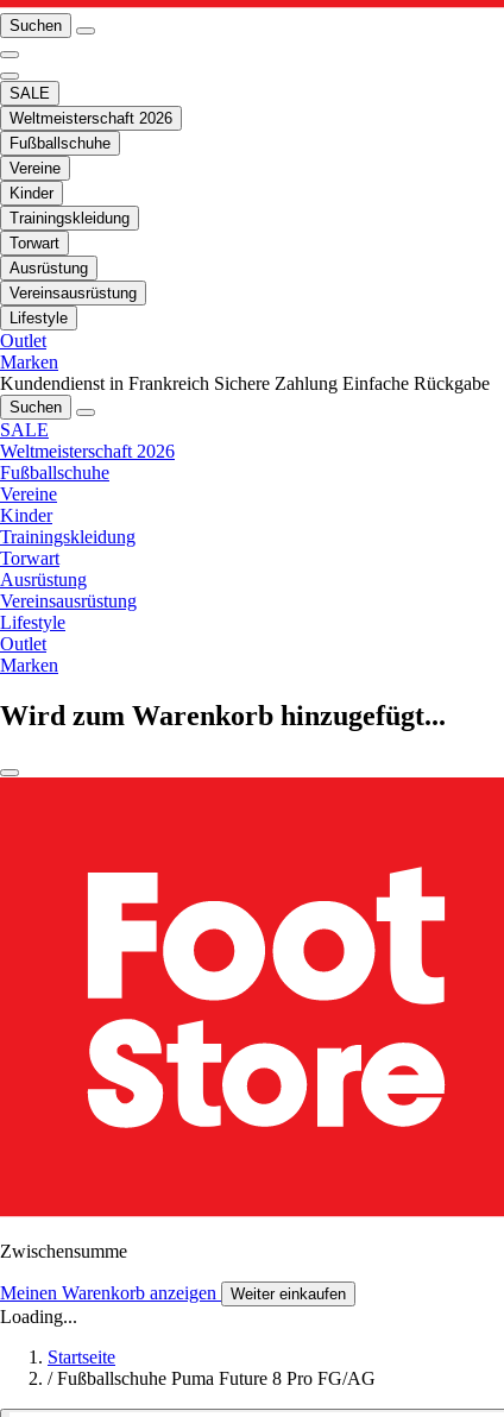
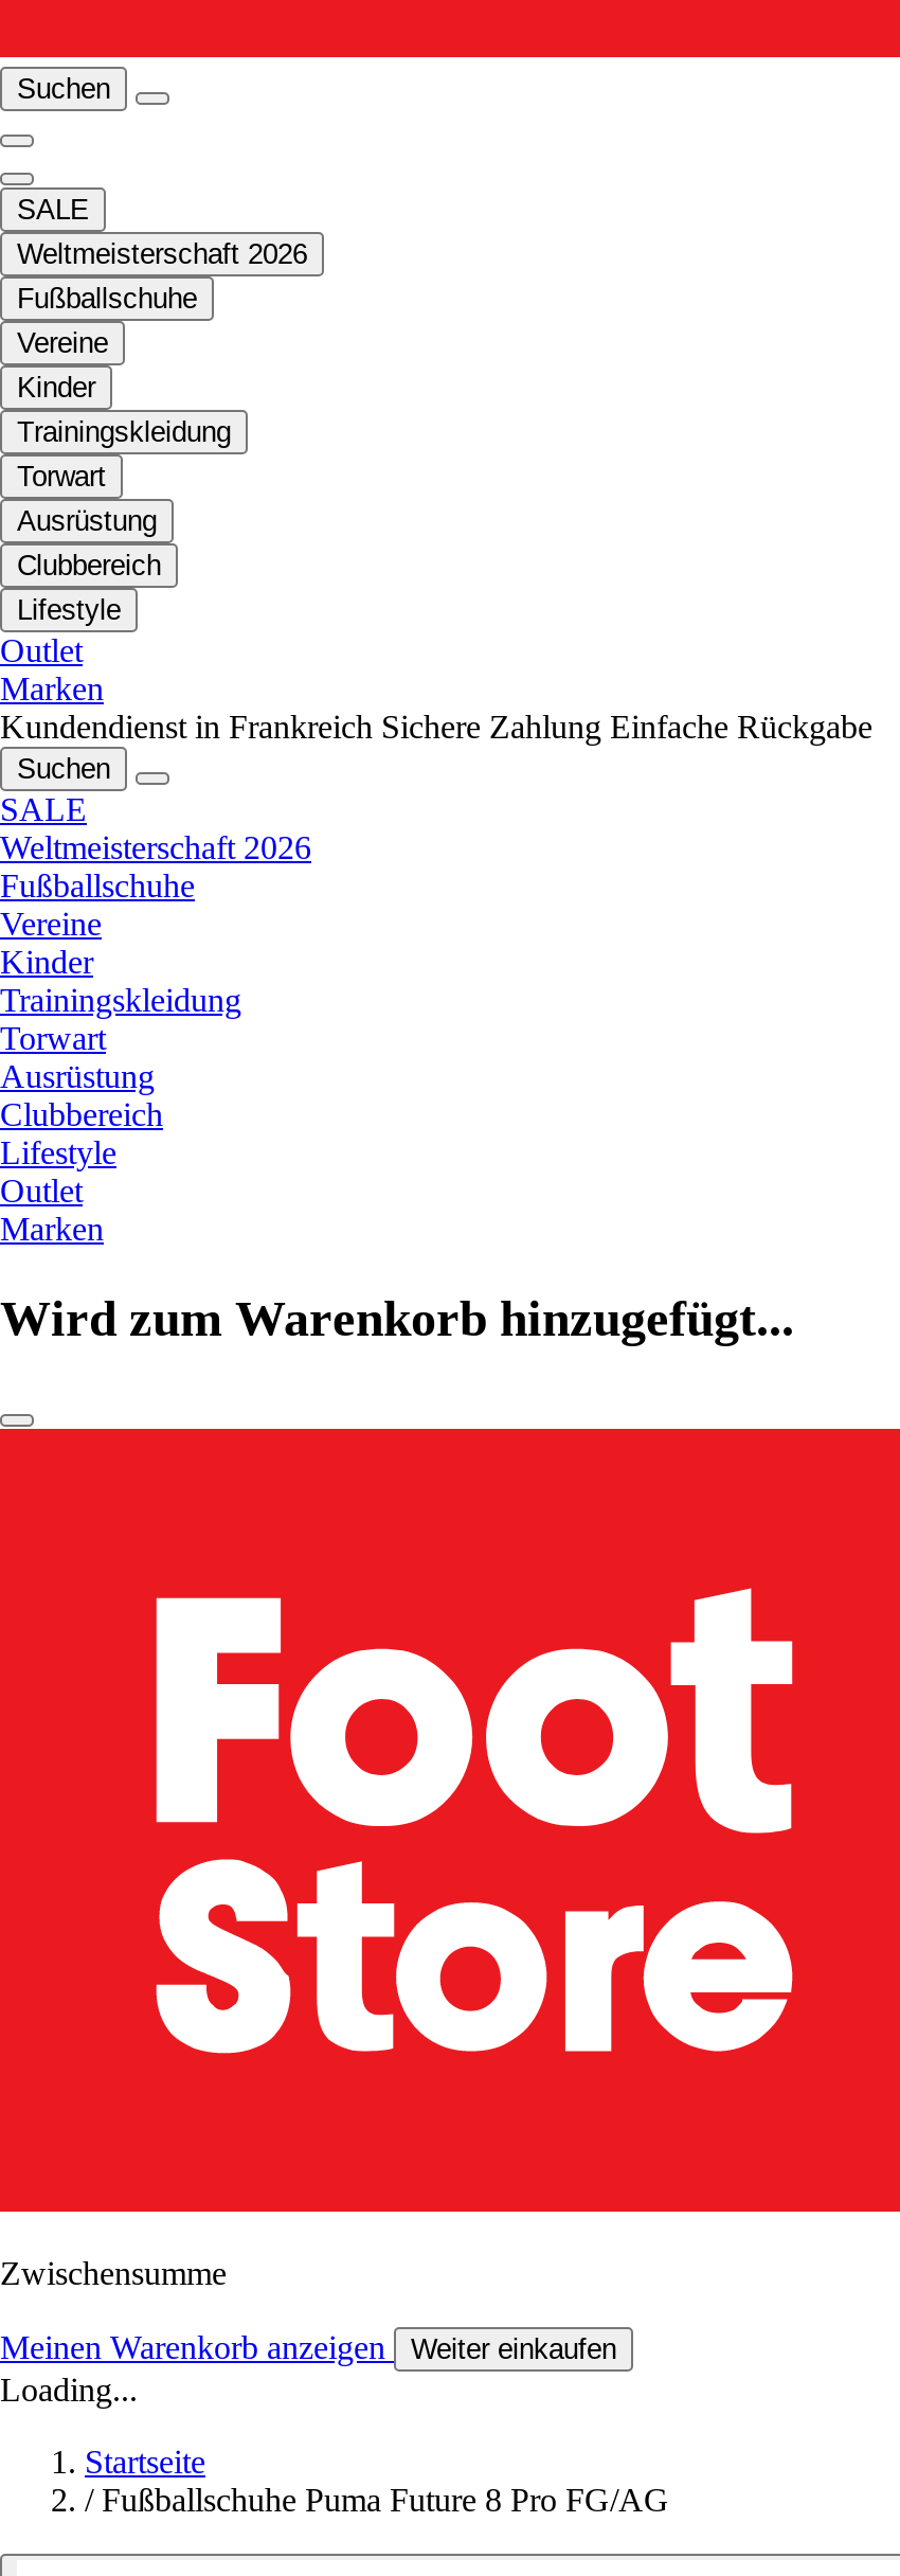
[10,285,137,303] Vereinsausrüstung -> [17,551,161,583] Clubbereich
[0,591,137,612] Vereinsausrüstung -> [0,1097,163,1133] Clubbereich

